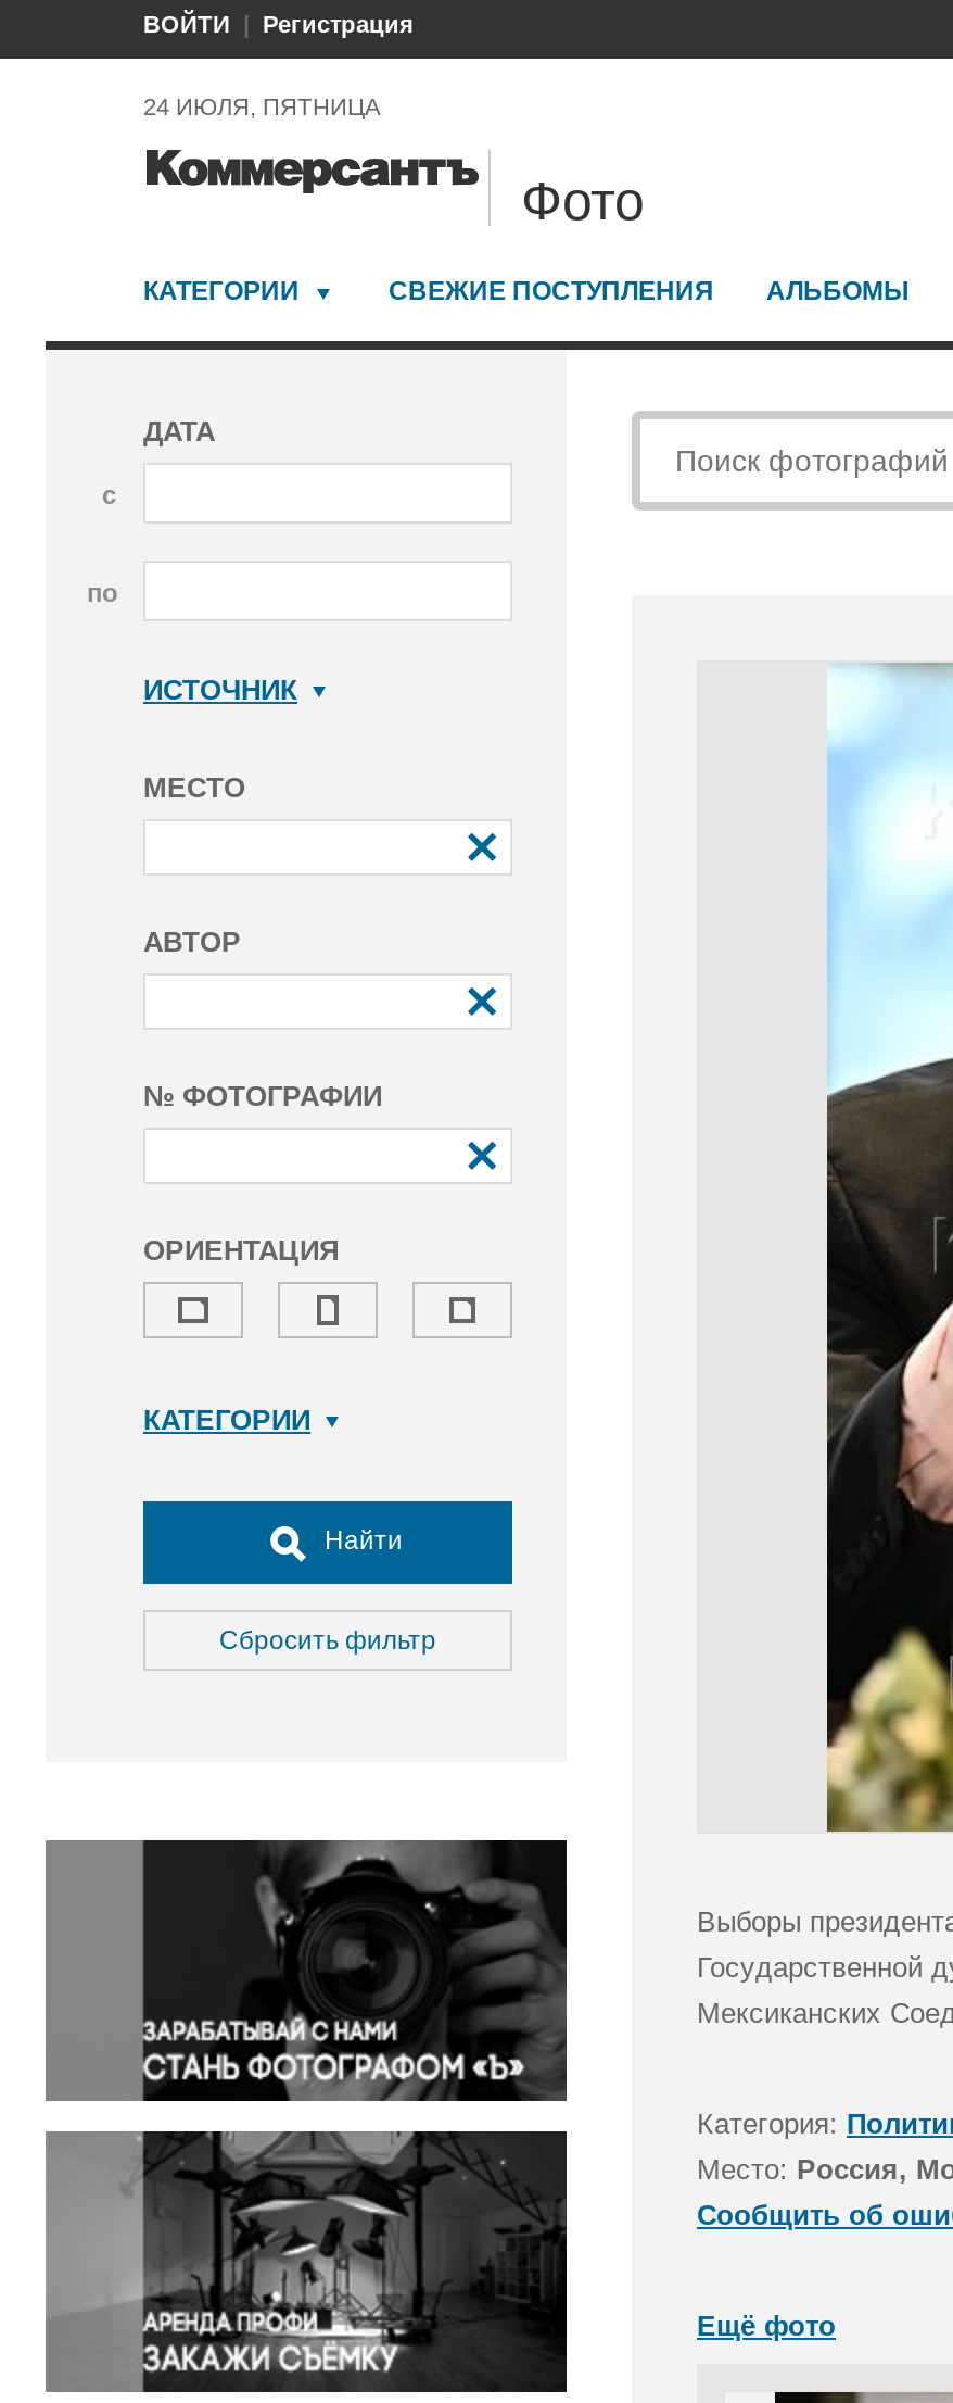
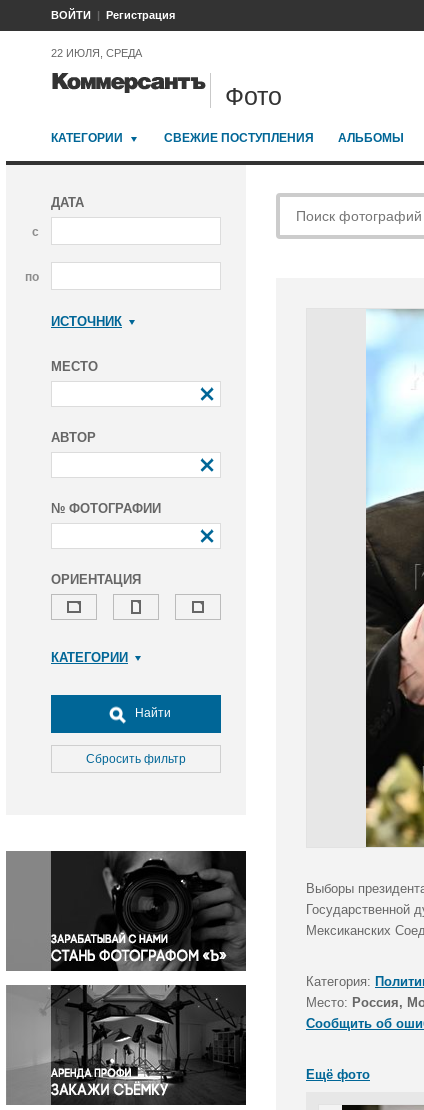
[143,93,380,119] 24 ИЮЛЯ, ПЯТНИЦА -> [51,47,142,59] 22 ИЮЛЯ, СРЕДА

